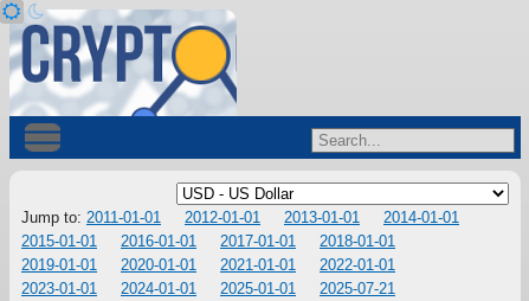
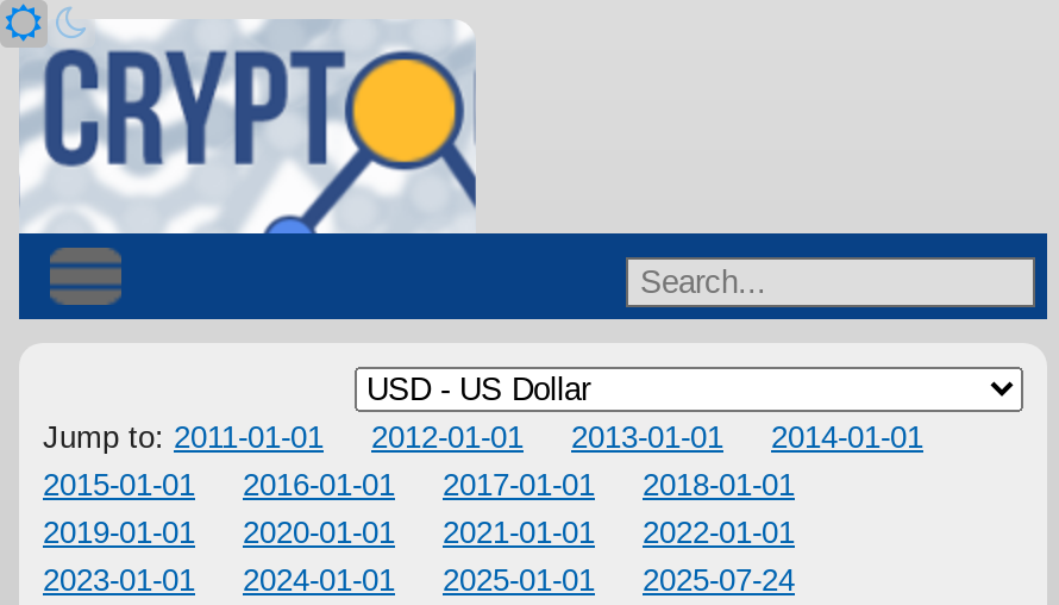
[21,280,395,297] 2023-01-01 2024-01-01 2025-01-01 2025-07-21 -> [43,562,795,598] 2023-01-01 2024-01-01 2025-01-01 2025-07-24

